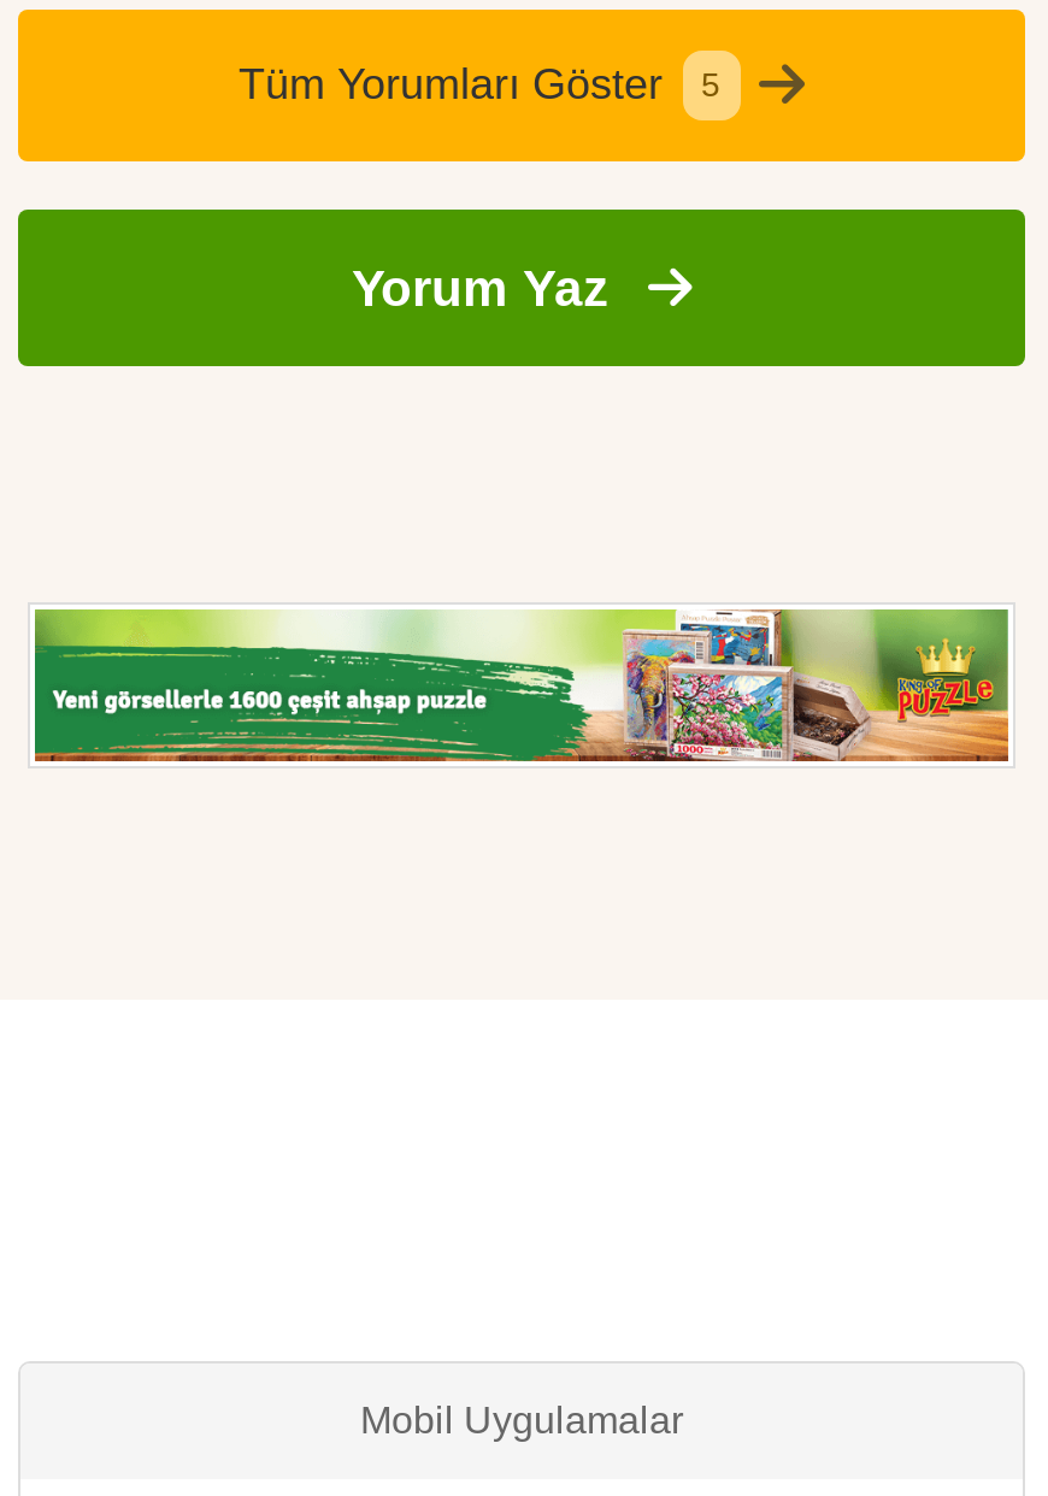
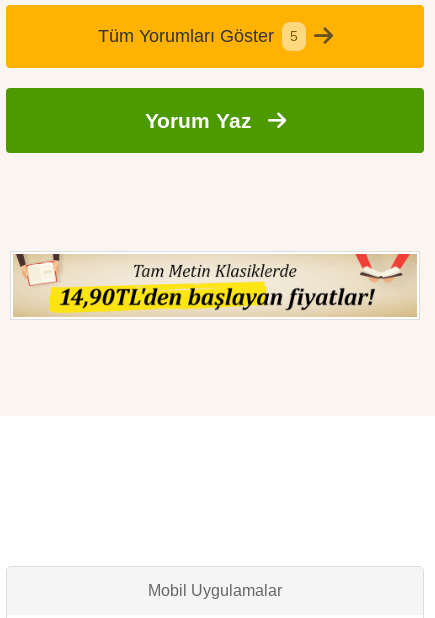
[33,607,1008,764] [image] -> [13,253,416,317] [image]

